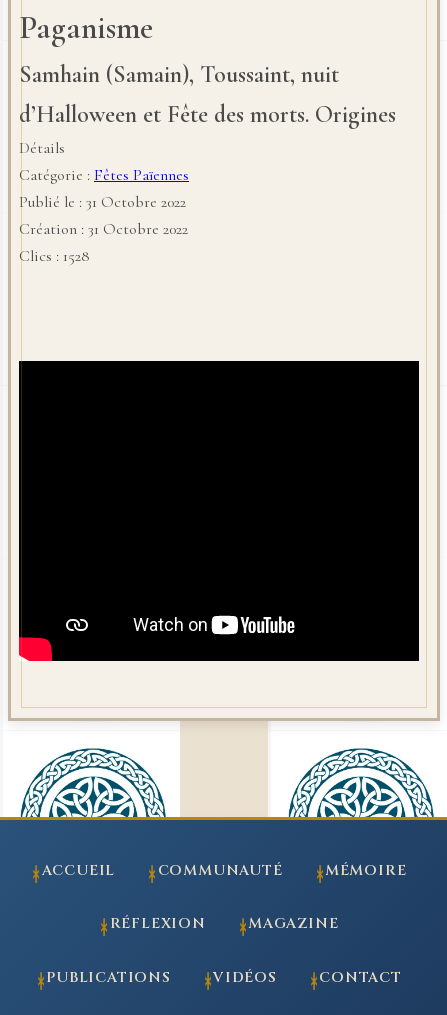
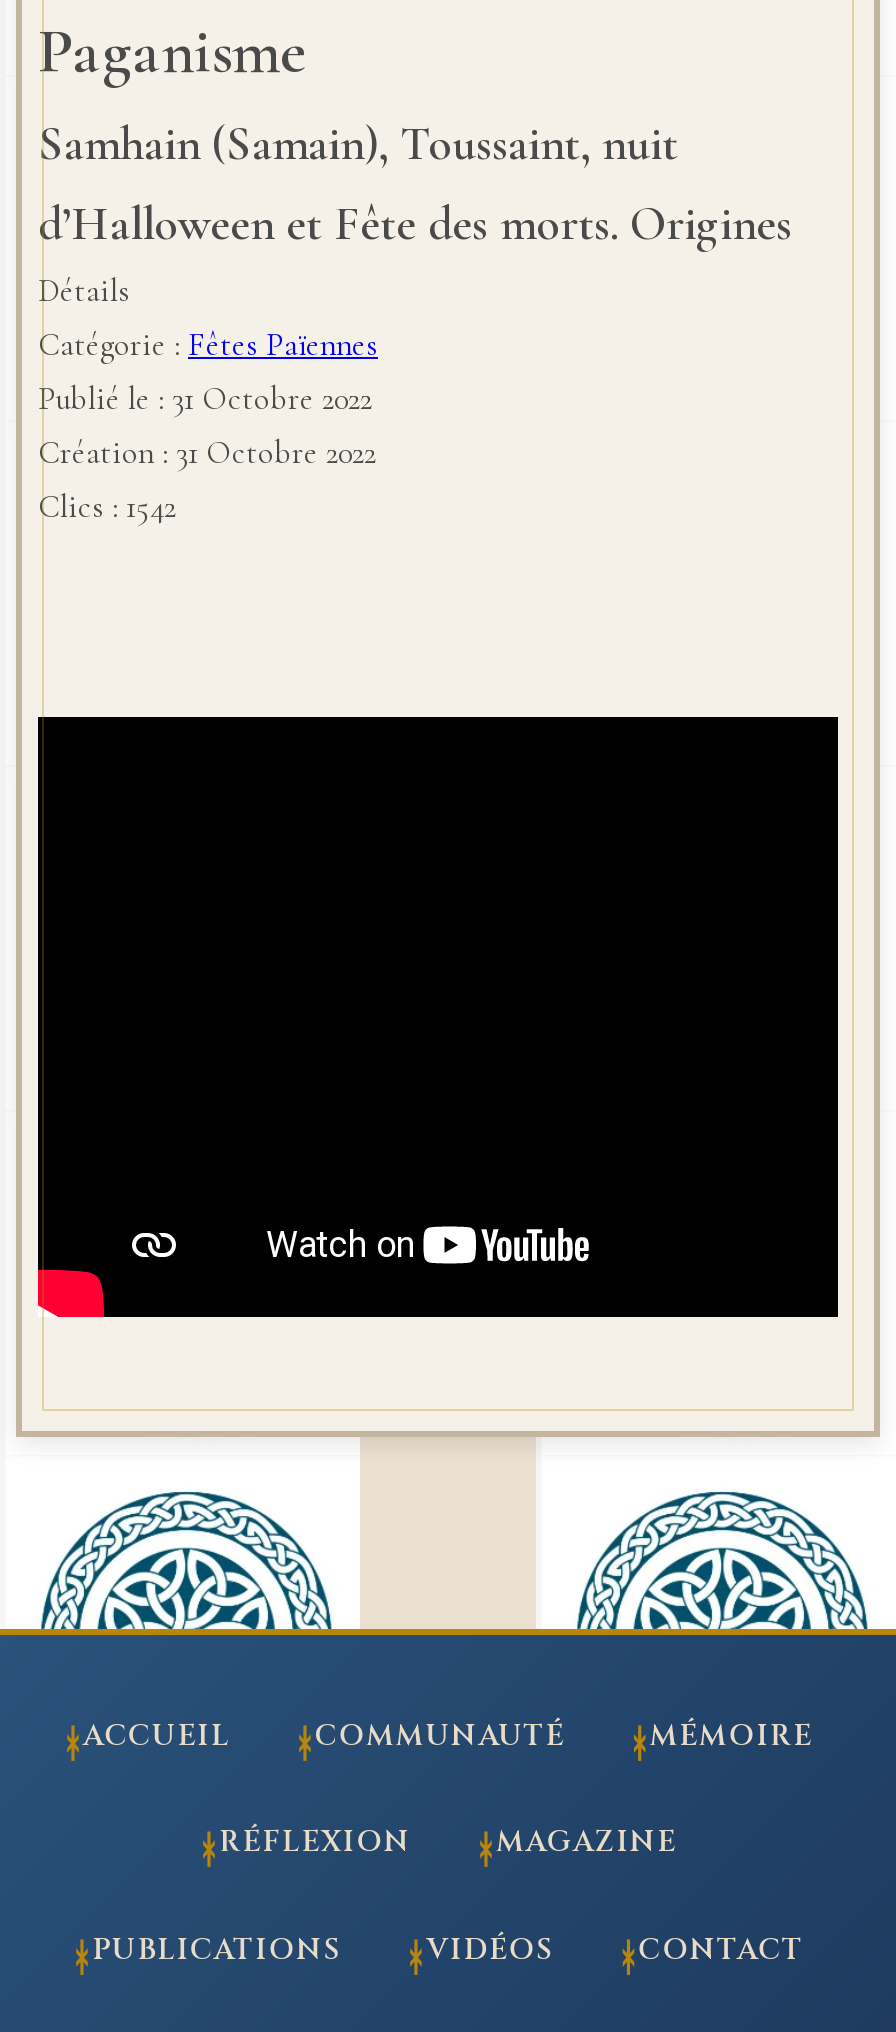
[19,246,90,266] Clics : 1528 -> [38,487,176,527] Clics : 1542

